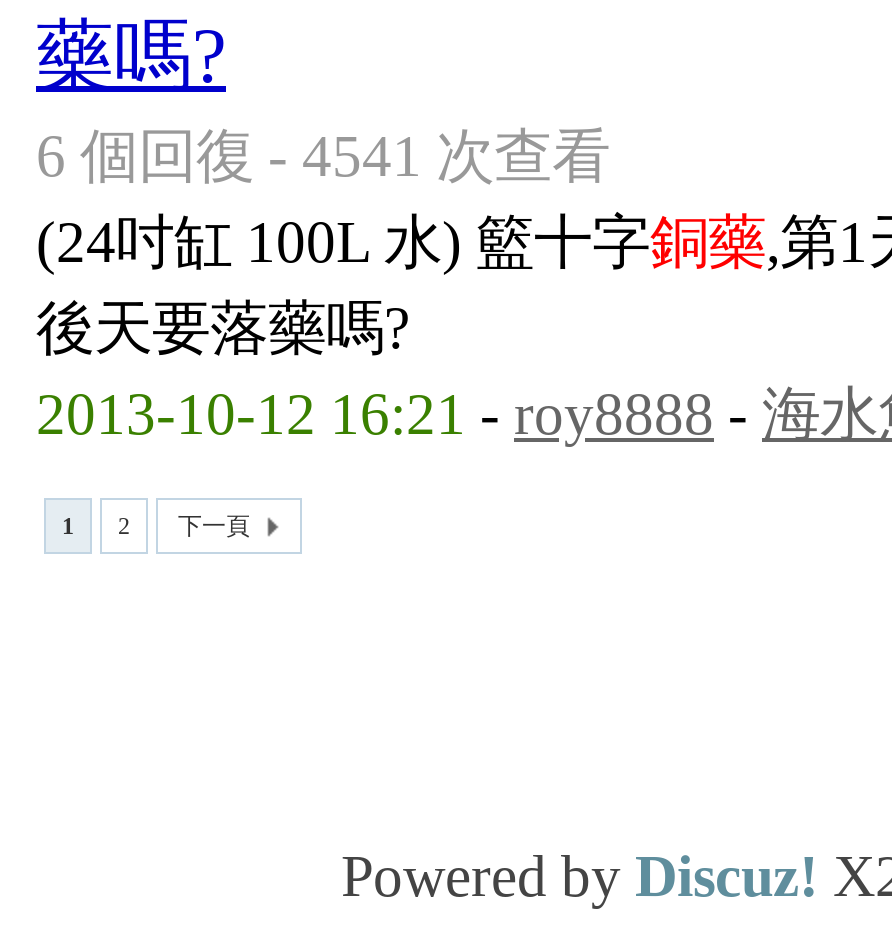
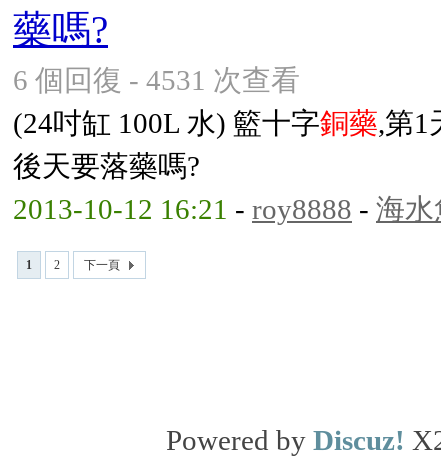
[36,124,610,188] 6 個回復 - 4541 次查看 -> [13,64,300,96] 6 個回復 - 4531 次查看

